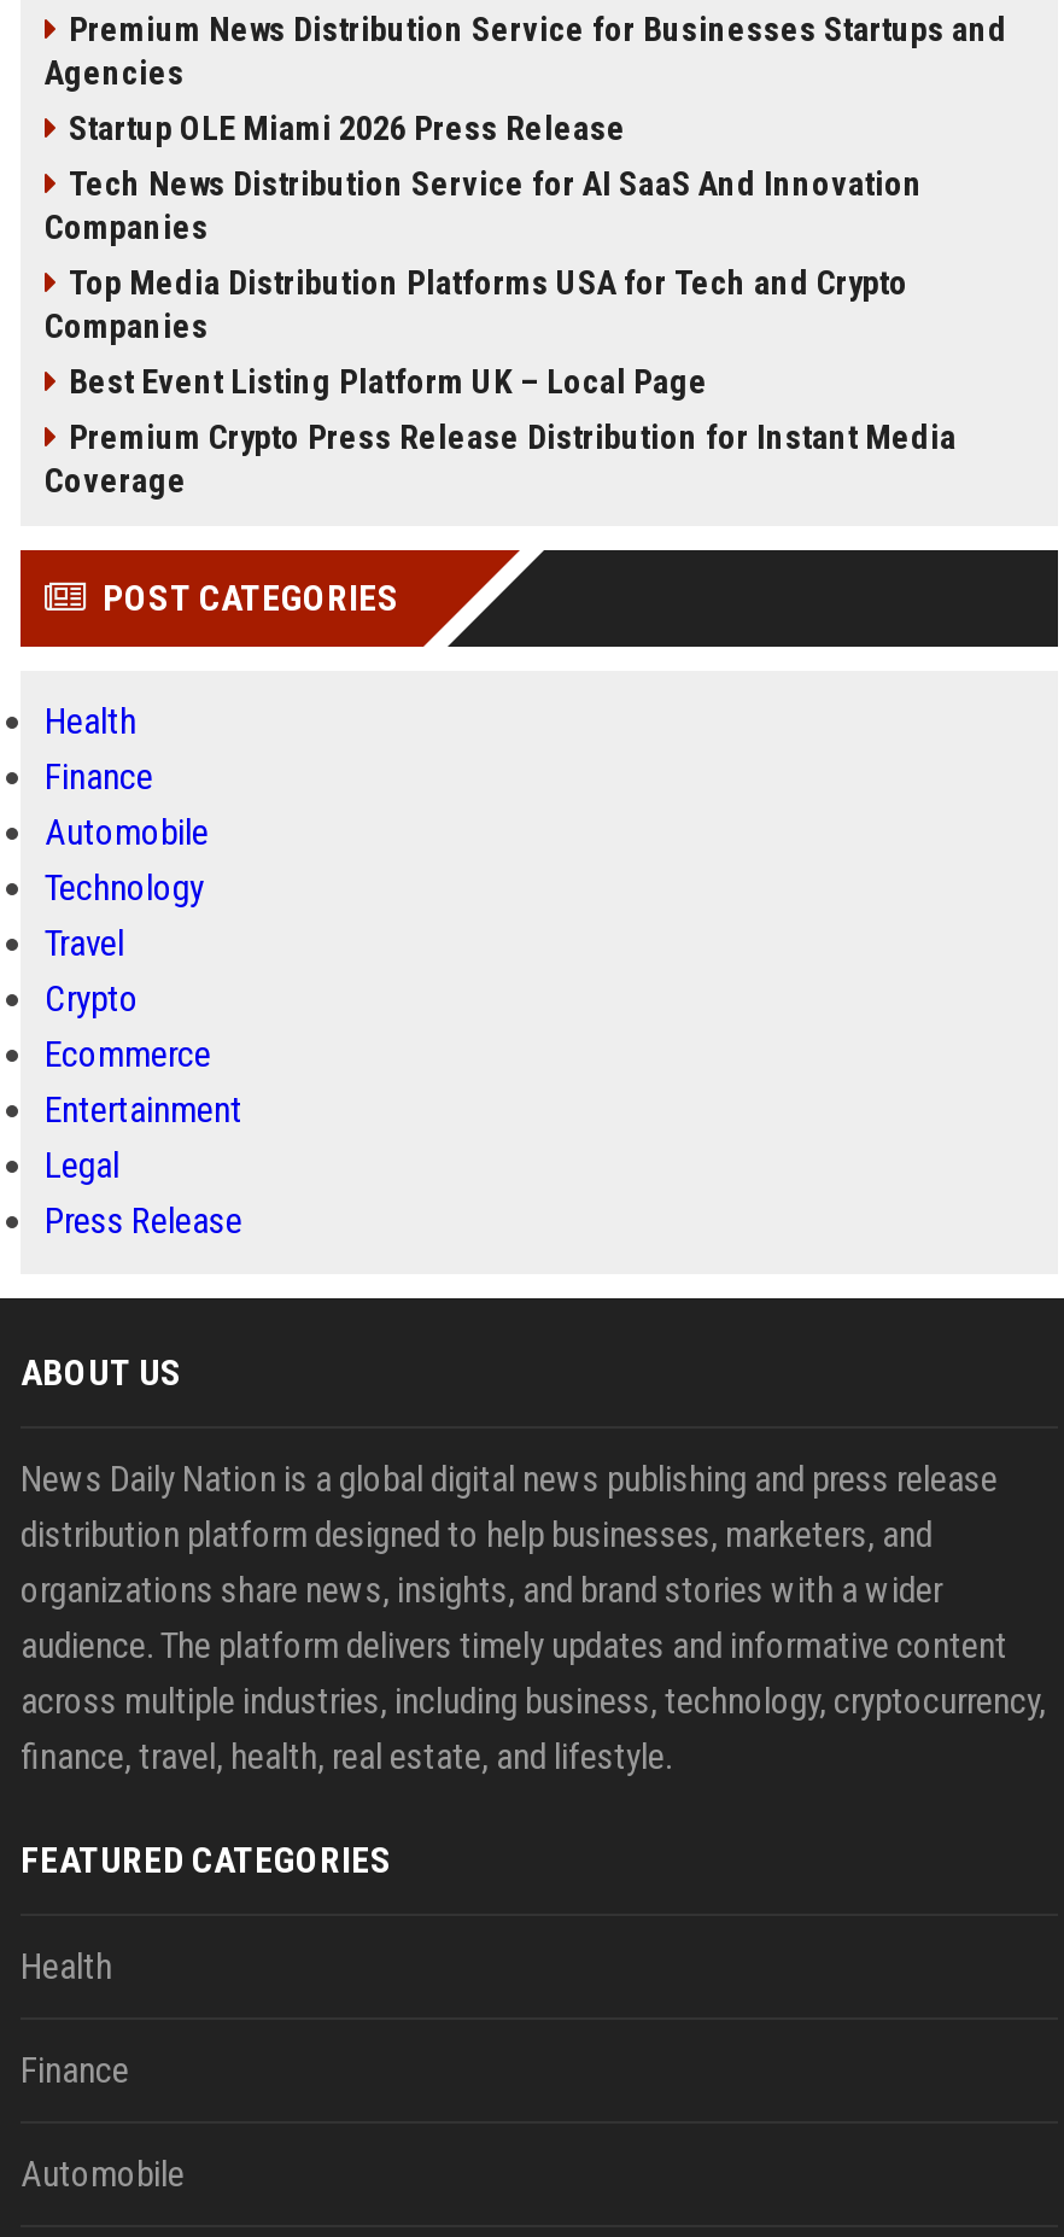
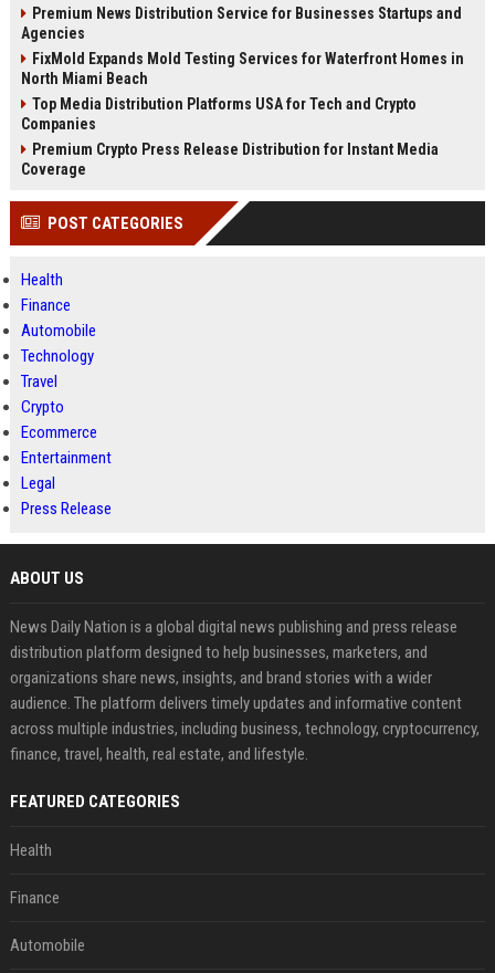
[45,109,923,246] Startup OLE Miami 2026 Press Release | Tech News Distribution Service for AI SaaS And Innovation | Companies -> [21,50,464,87] FixMold Expands Mold Testing Services for Waterfront Homes in | North Miami Beach
[69,362,708,401] Best Event Listing Platform UK – Local Page -> none

